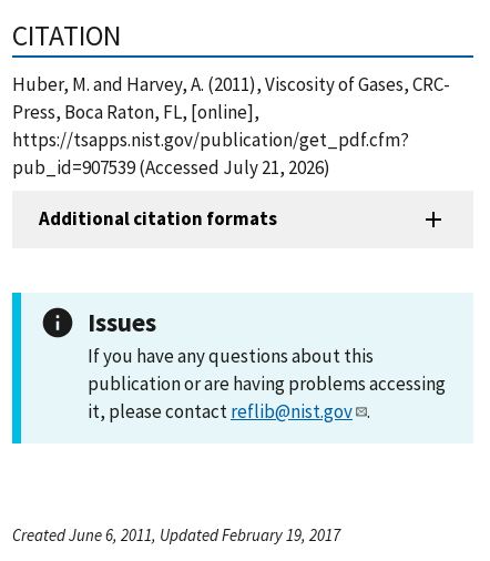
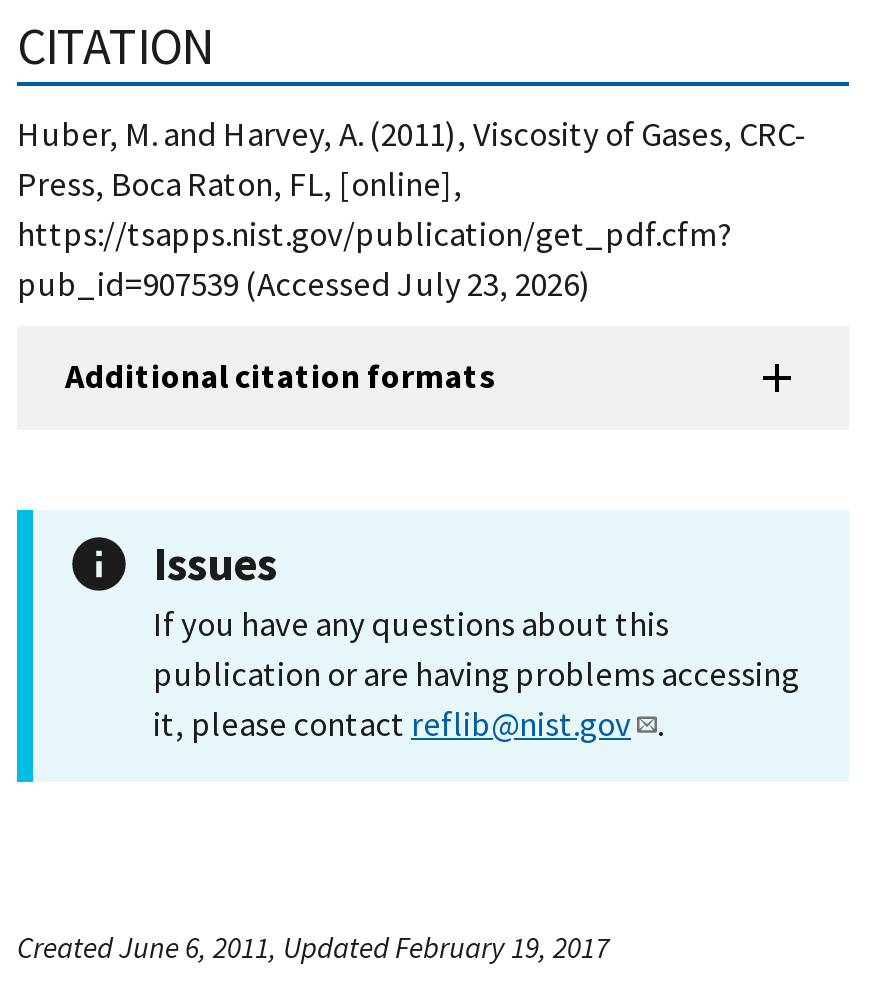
[12,155,330,179] pub_id=907539 (Accessed July 21, 2026) -> [17,262,591,306] pub_id=907539 (Accessed July 23, 2026)

